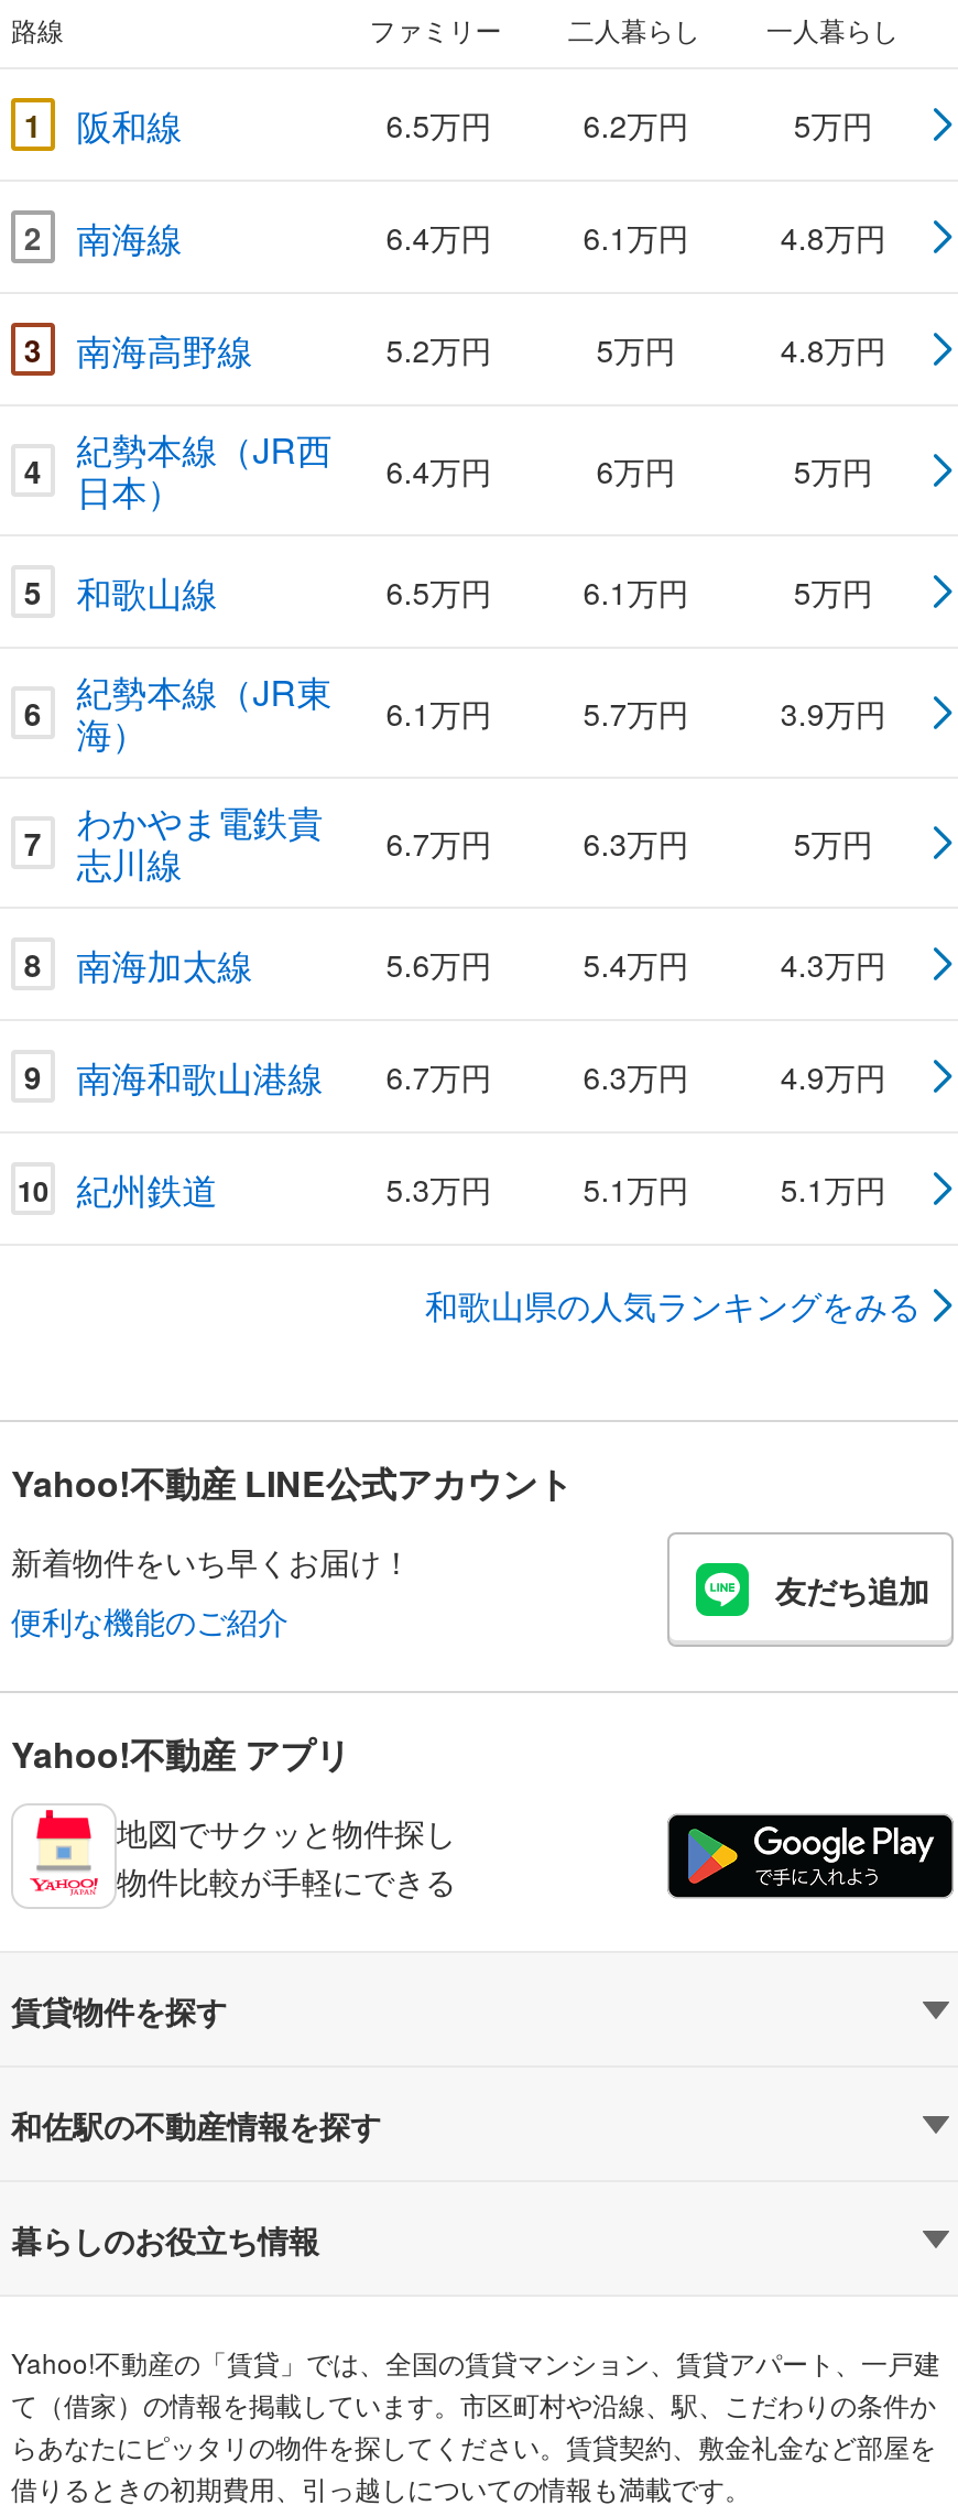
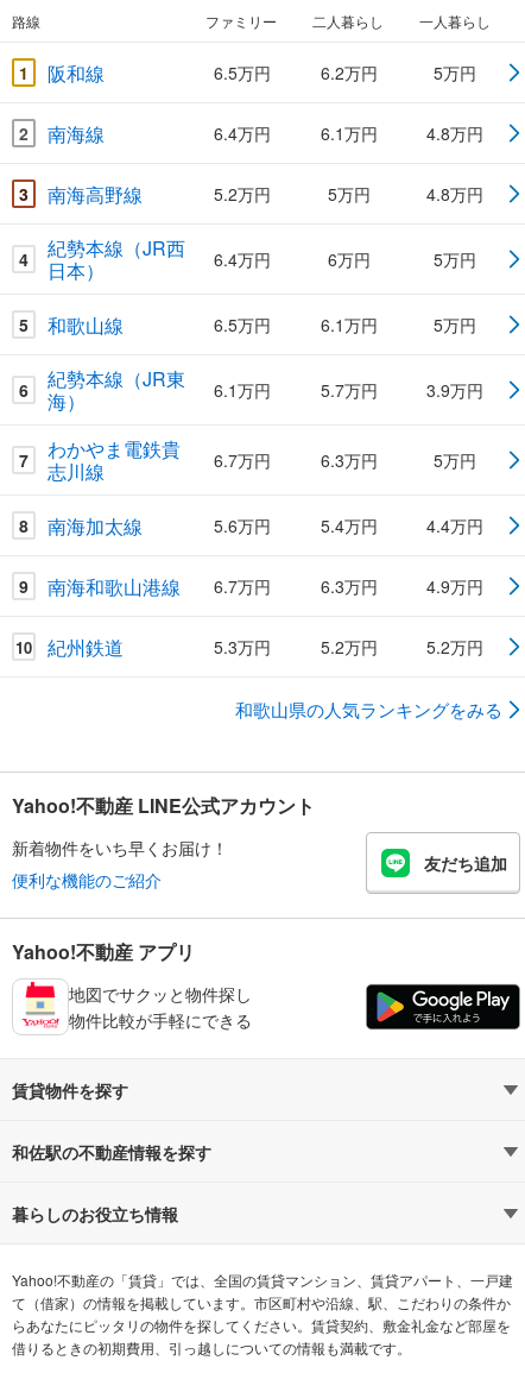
[780,942,886,986] 4.3万円 -> [427,514,484,537] 4.4万円
[583,1167,689,1211] 5.1万円 -> [320,635,377,659] 5.2万円
[780,1167,886,1211] 5.1万円 -> [427,635,484,659] 5.2万円

